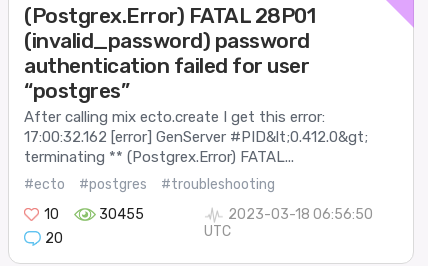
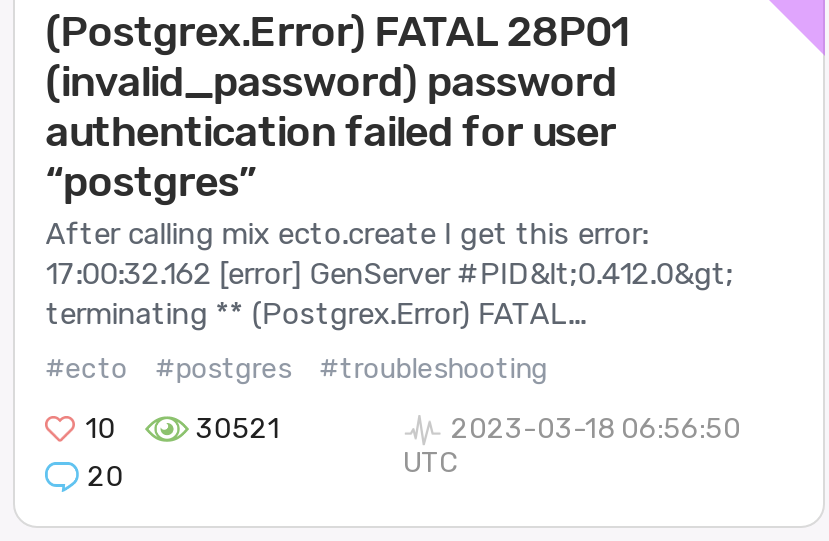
[99,206,144,223] 30455 -> [196,412,280,446] 30521

